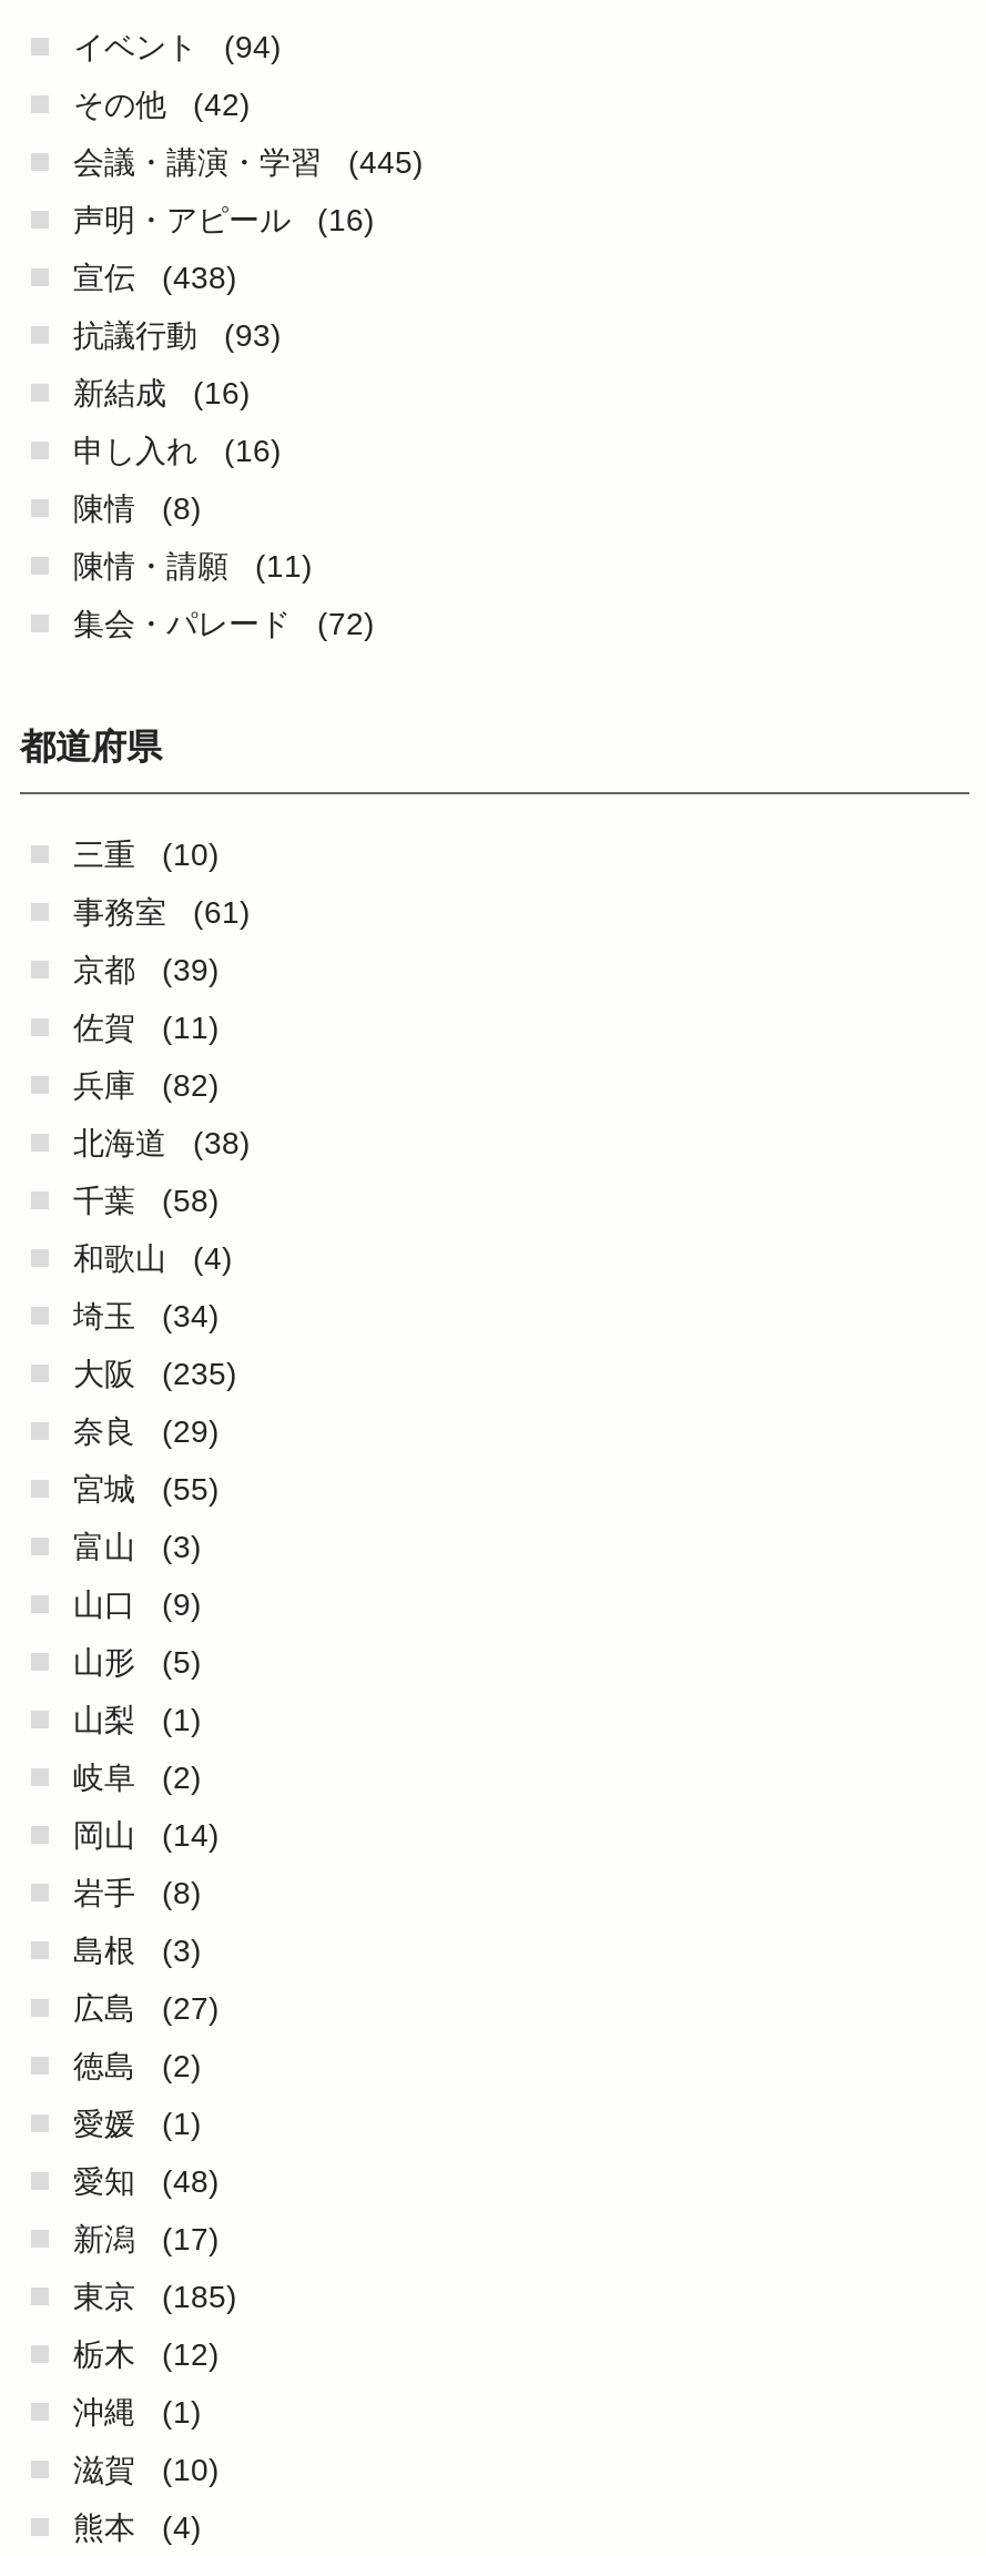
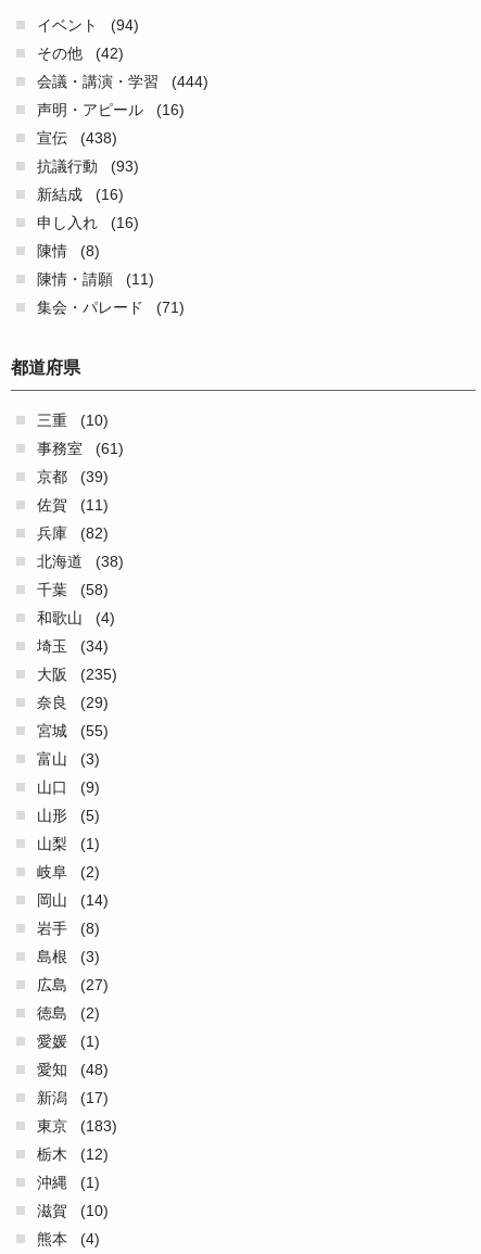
[73,144,424,180] 会議・講演・学習 (445) -> [37,73,208,90] 会議・講演・学習 (444)
[73,606,375,641] 集会・パレード (72) -> [37,299,185,316] 集会・パレード (71)
[73,2279,237,2314] 東京 (185) -> [37,1117,117,1135] 東京 (183)

